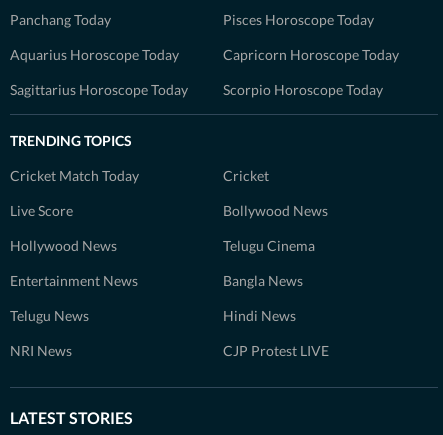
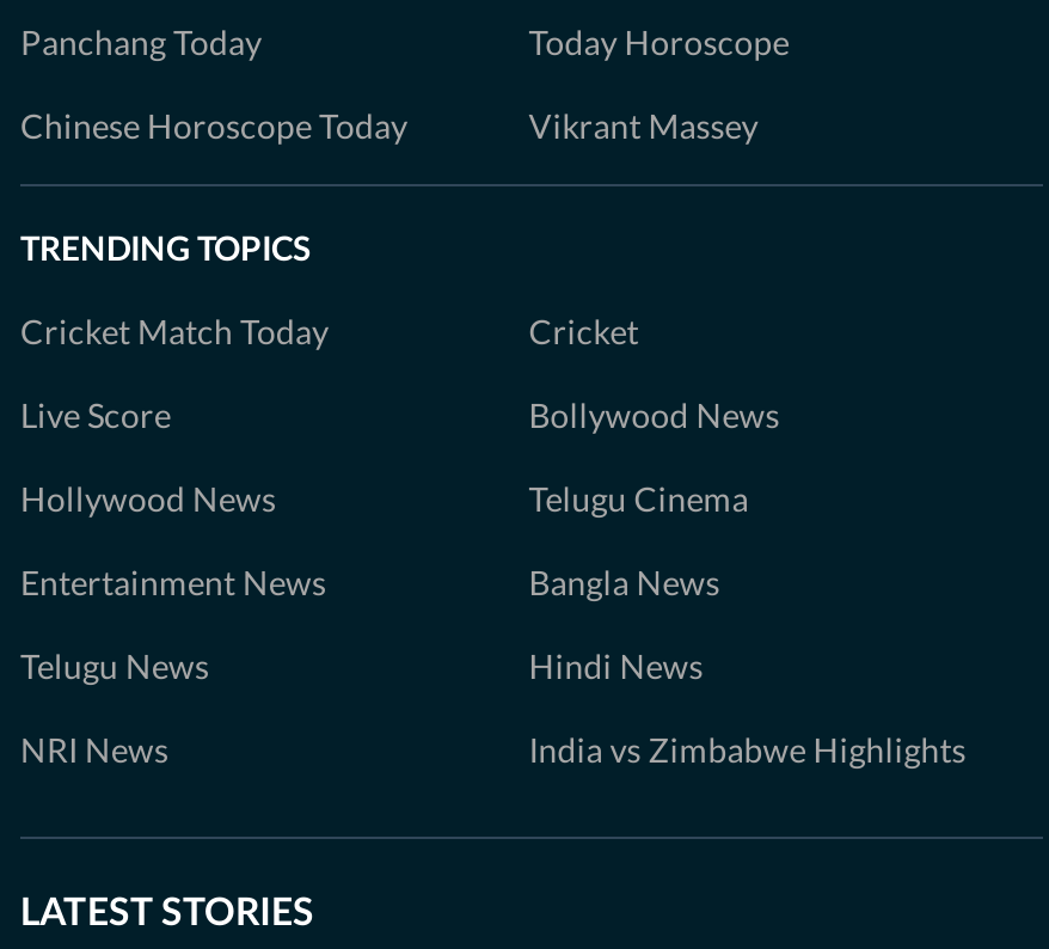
[10,11,399,98] Pisces Horoscope Today | Aquarius Horoscope Today | Capricorn Horoscope Today | Sagittarius Horoscope Today | Scorpio Horoscope Today -> [20,22,789,146] Today Horoscope | Chinese Horoscope Today | Vikrant Massey
[223,342,329,359] CJP Protest LIVE -> [529,729,966,770] India vs Zimbabwe Highlights

